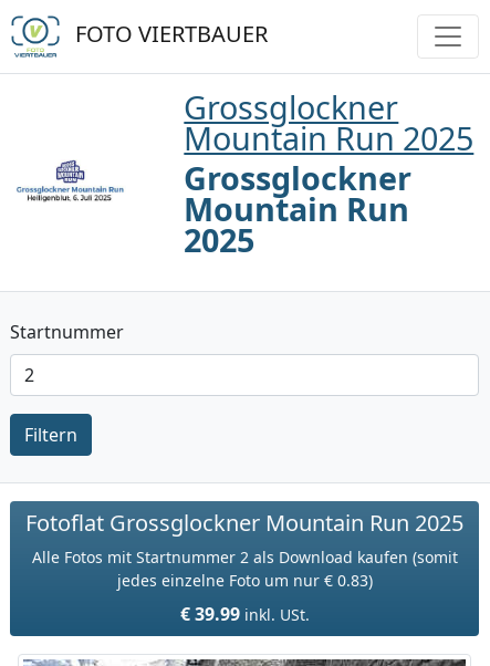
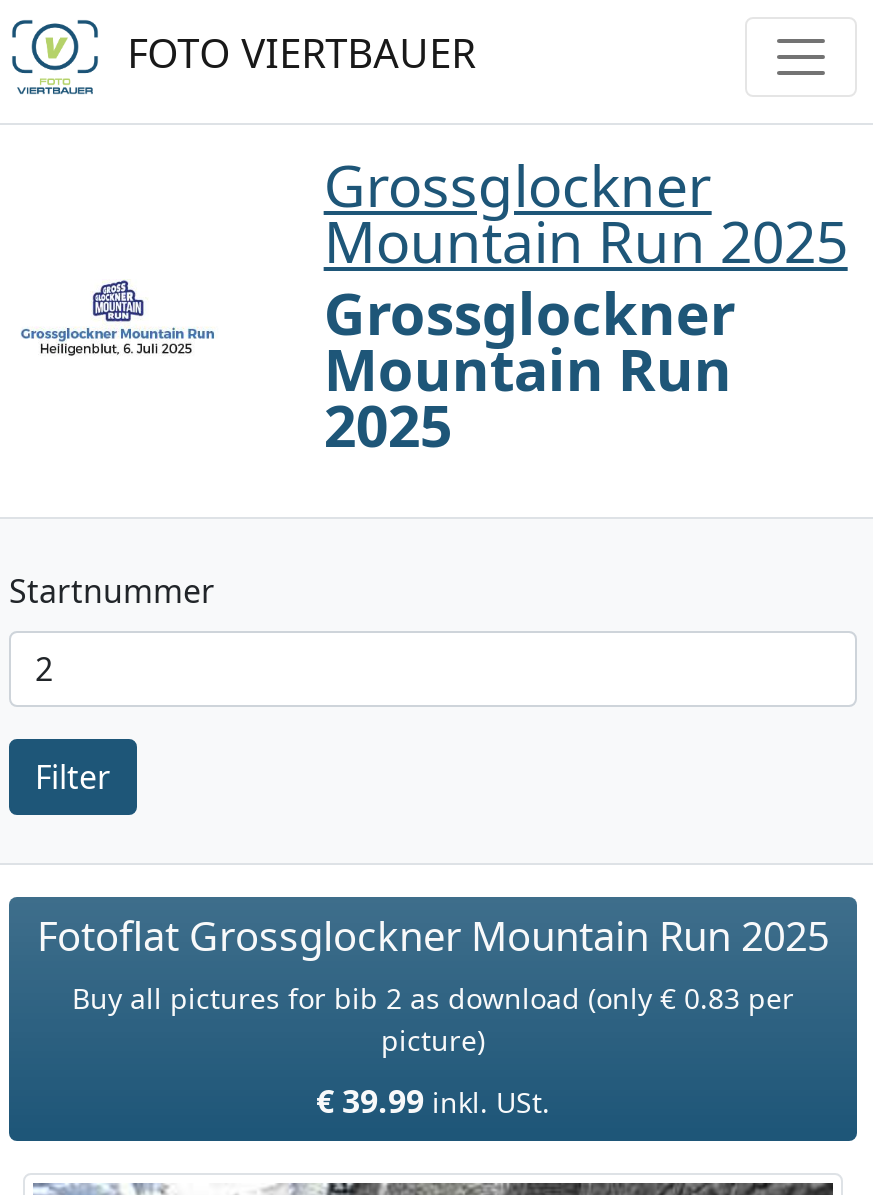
[24,423,77,447] Filtern -> [35,755,111,799] Filter
[32,547,457,591] Alle Fotos mit Startnummer 2 als Download kaufen (somit | jedes einzelne Foto um nur € 0.83) -> [72,979,794,1059] Buy all pictures for bib 2 as download (only € 0.83 per | picture)

